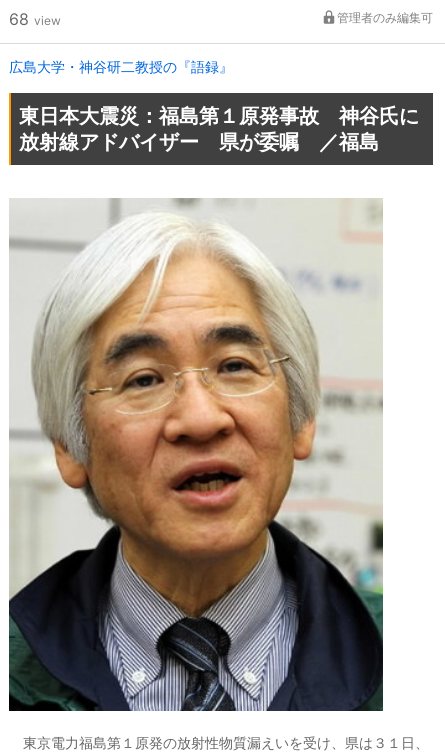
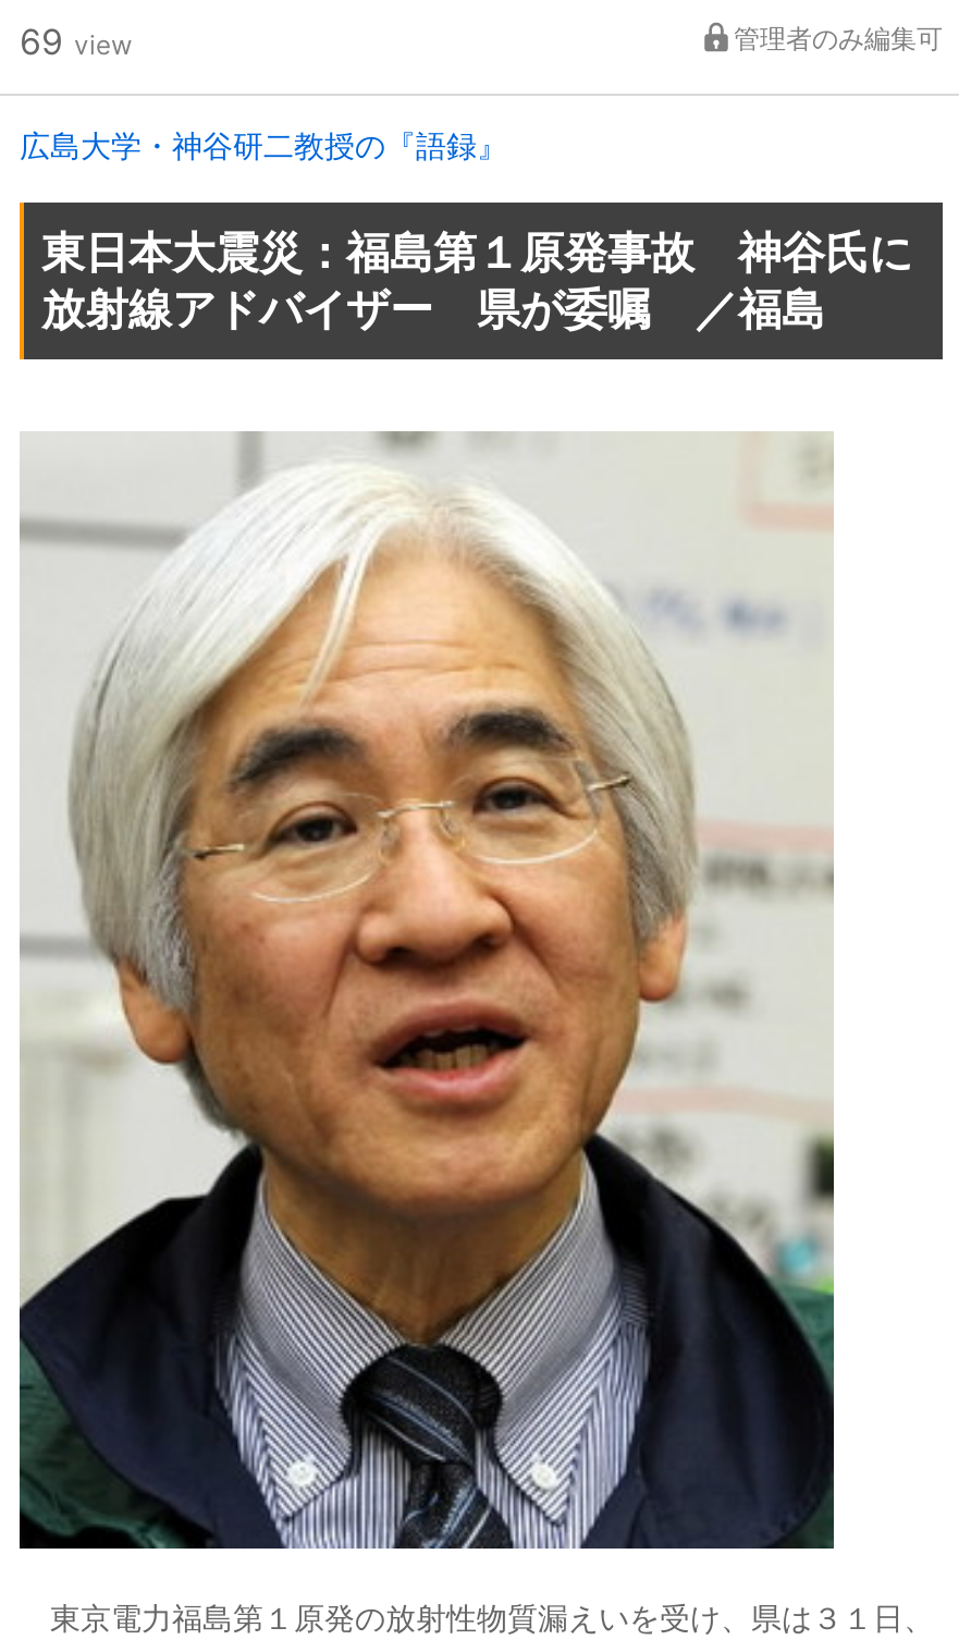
[9,9,61,29] 68 view -> [20,20,133,63] 69 view

